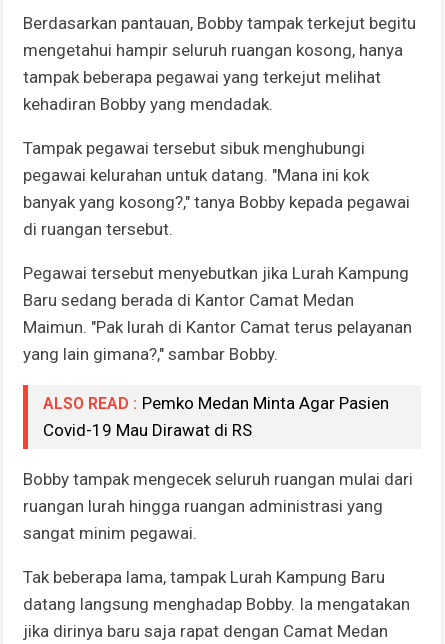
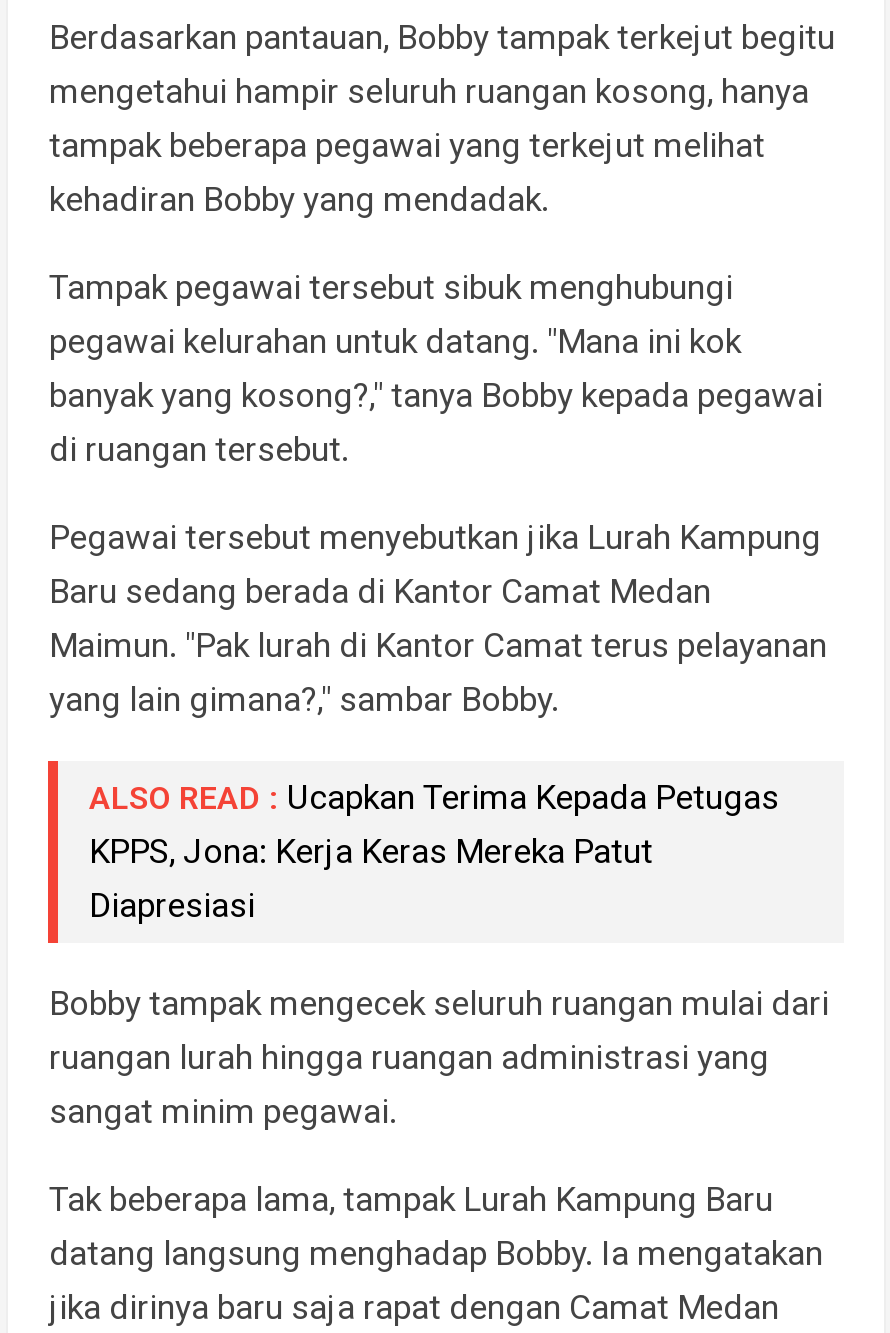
[43,393,389,440] ALSO READ : Pemko Medan Minta Agar Pasien | Covid-19 Mau Dirawat di RS -> [89,777,779,925] ALSO READ : Ucapkan Terima Kepada Petugas | KPPS, Jona: Kerja Keras Mereka Patut | Diapresiasi

